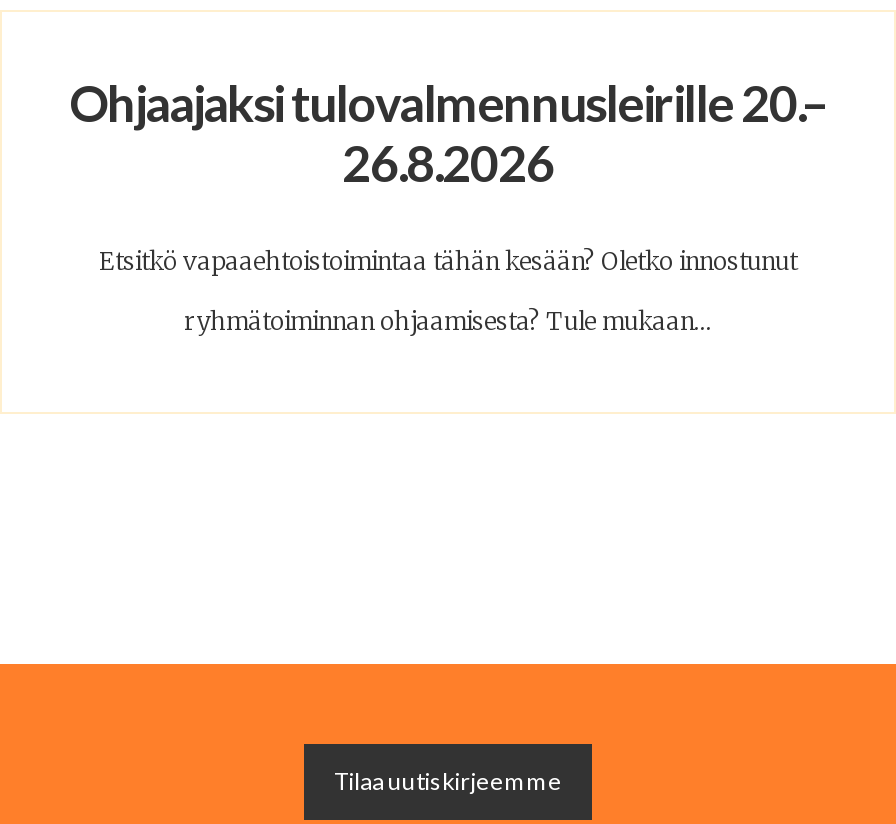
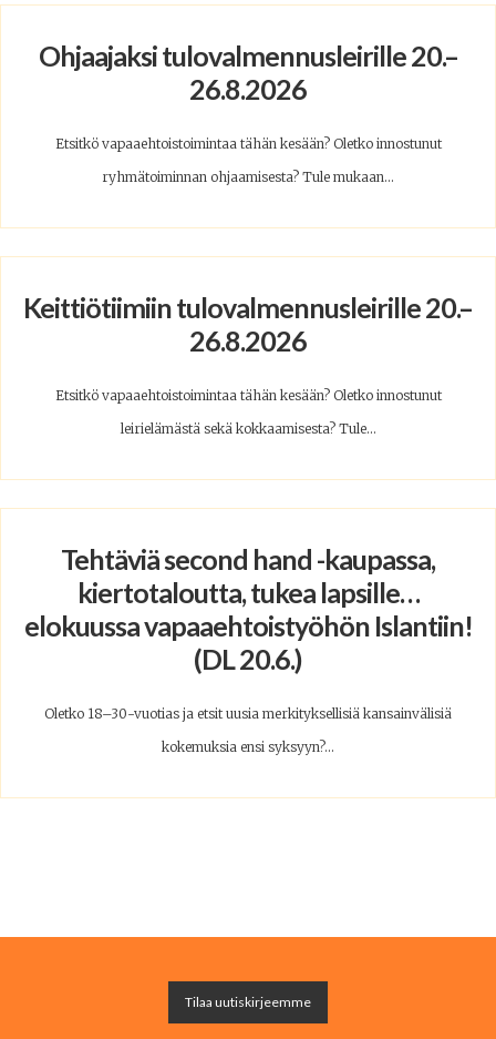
none -> [23,290,473,437] Keittiötiimiin tulovalmennusleirille 20.– | 26.8.2026 | Etsitkö vapaaehtoistoimintaa tähän kesään? Oletko innostunut | leirielämästä sekä kokkaamisesta? Tule...
none -> [24,542,472,755] Tehtäviä second hand -kaupassa, | kiertotaloutta, tukea lapsille… | elokuussa vapaaehtoistyöhön Islantiin! | (DL 20.6.) | Oletko 18–30-vuotias ja etsit uusia merkityksellisiä kansainvälisiä | kokemuksia ensi syksyyn?...

